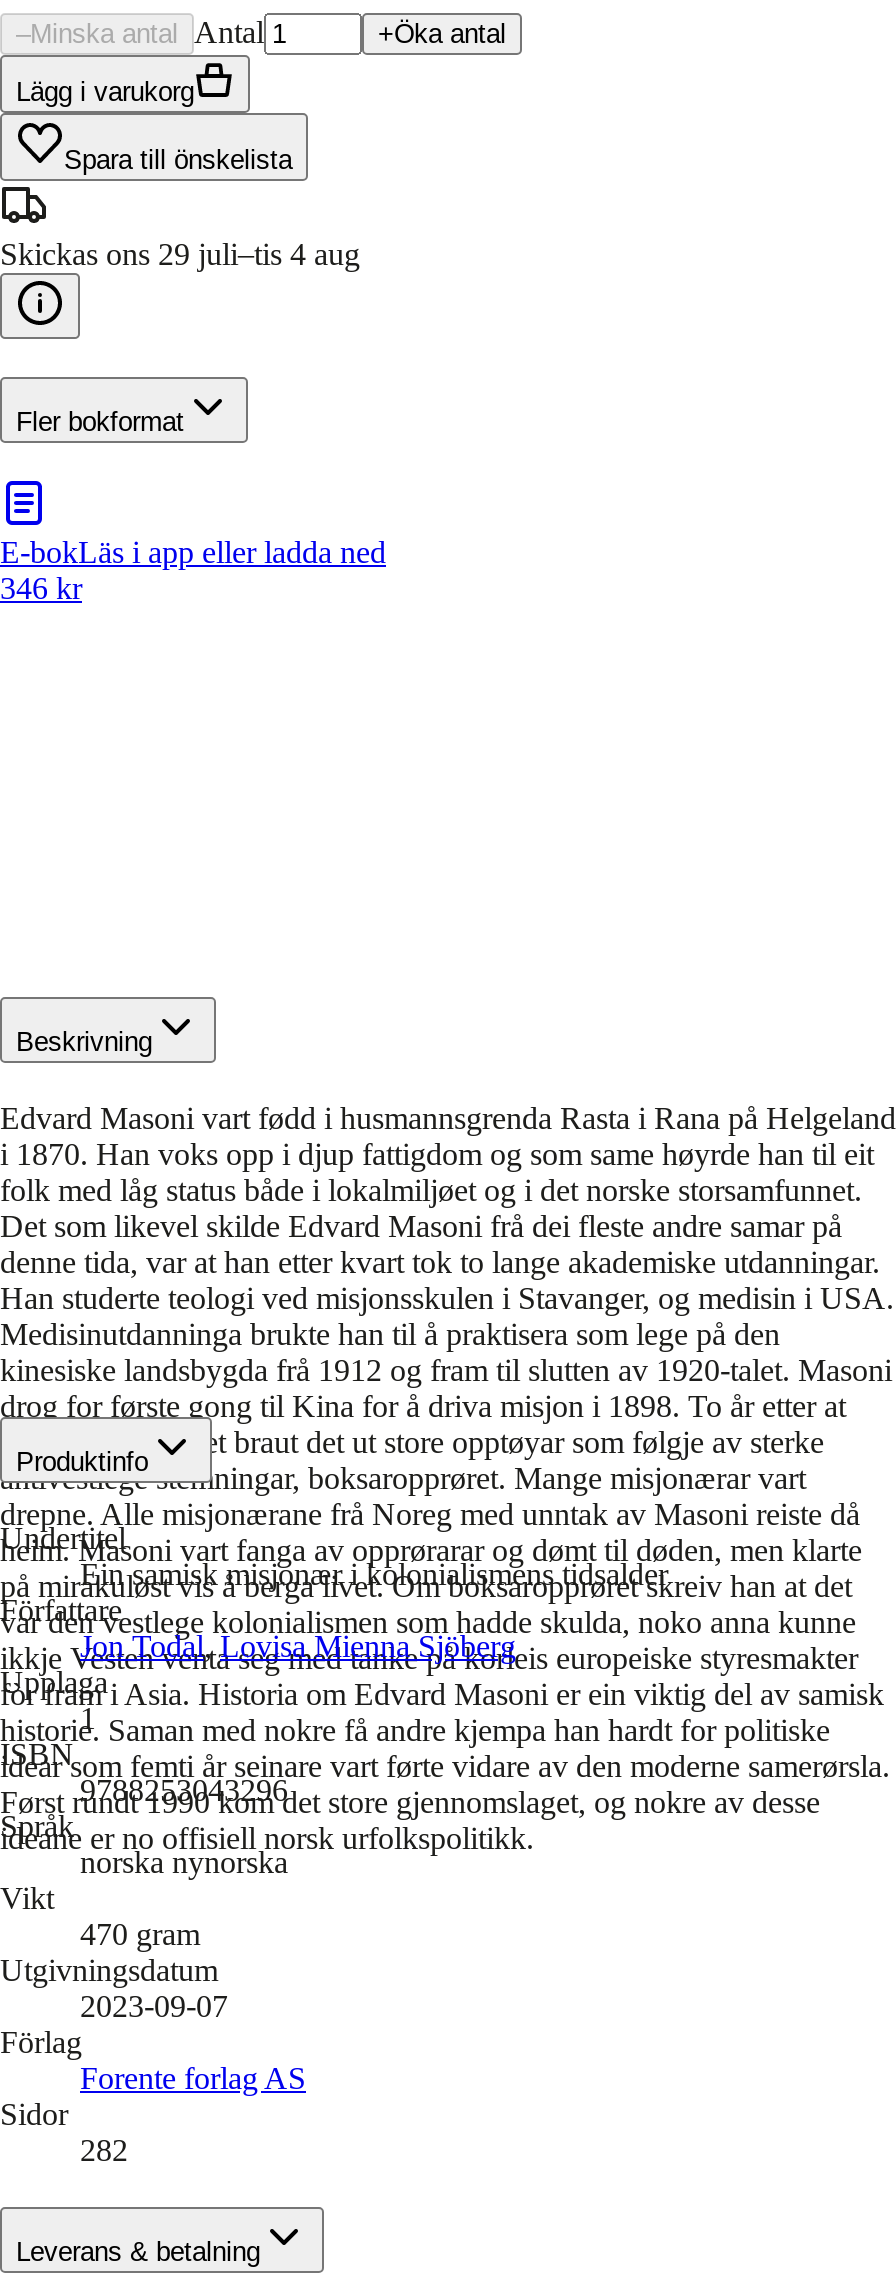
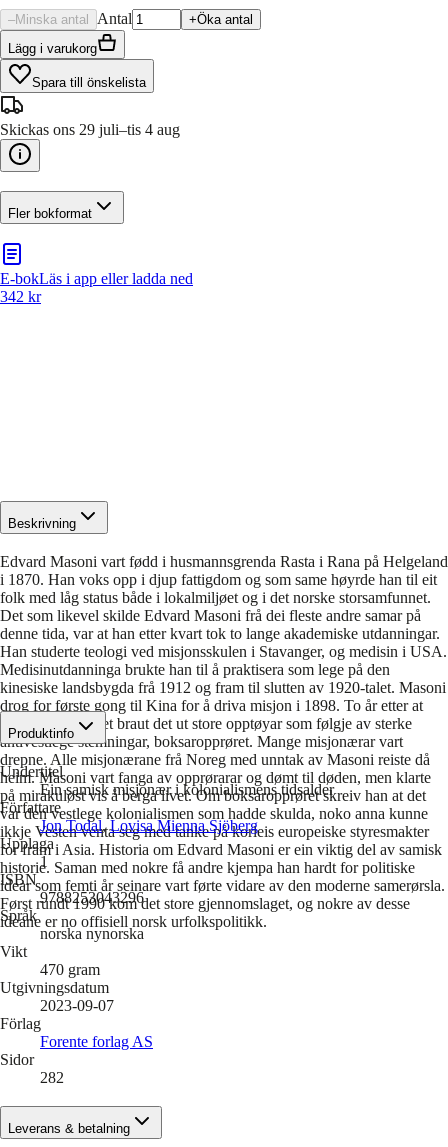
[0,572,82,606] 346 kr -> [0,288,41,305] 342 kr

